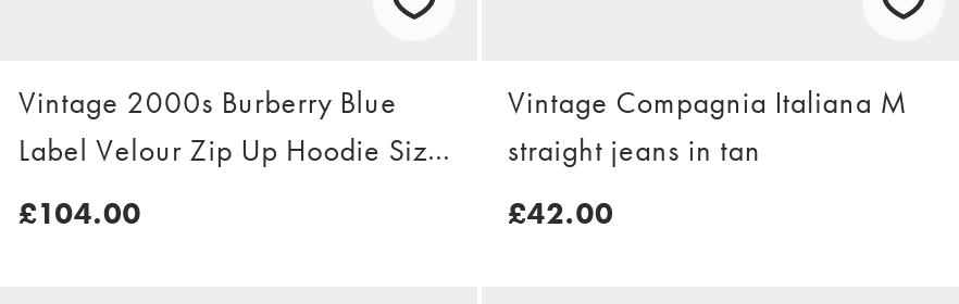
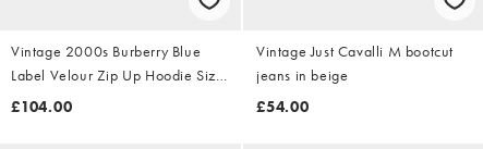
[508,81,907,168] Vintage Compagnia Italiana M | straight jeans in tan -> [256,41,454,84] Vintage Just Cavalli M bootcut | jeans in beige
[508,192,614,231] £42.00 -> [256,96,309,116] £54.00

